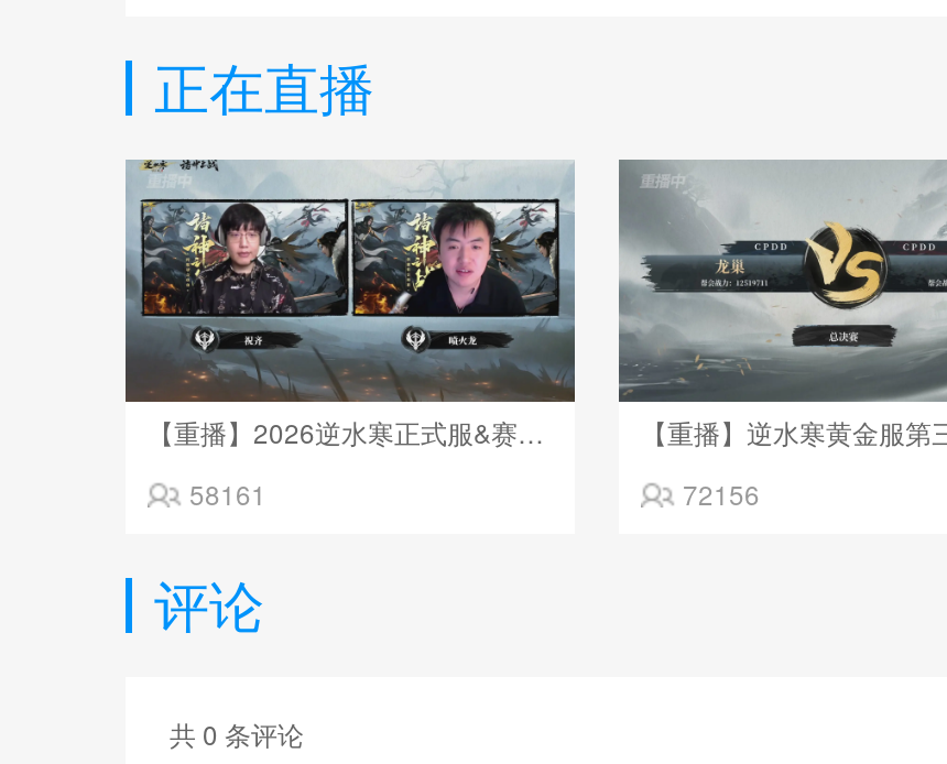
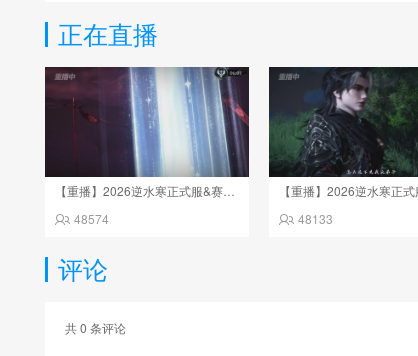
[123,157,577,512] [image] | 58161 -> [44,66,250,227] [image] | 48574
[617,162,940,512] [image] | 72156 -> [268,67,415,227] [image] | 48133

